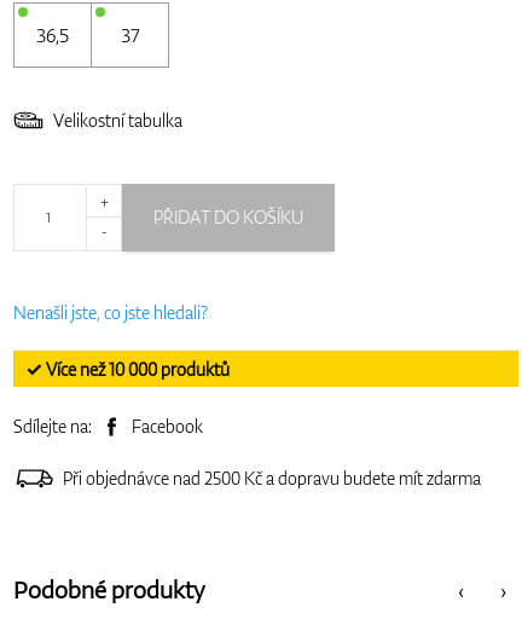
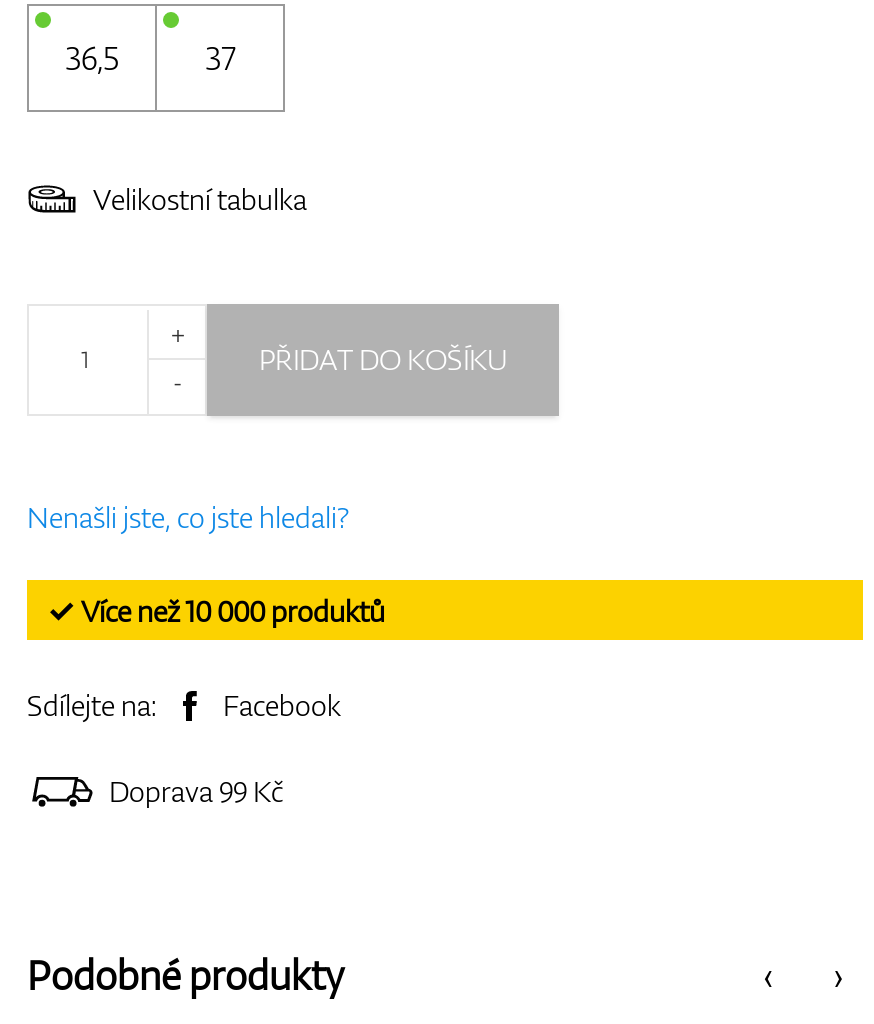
[63,466,481,489] Při objednávce nad 2500 Kč a dopravu budete mít zdarma -> [109,771,283,809] Doprava 99 Kč

